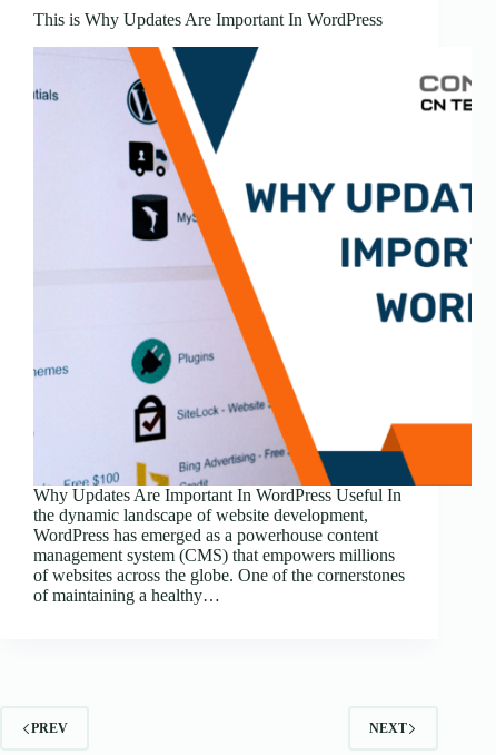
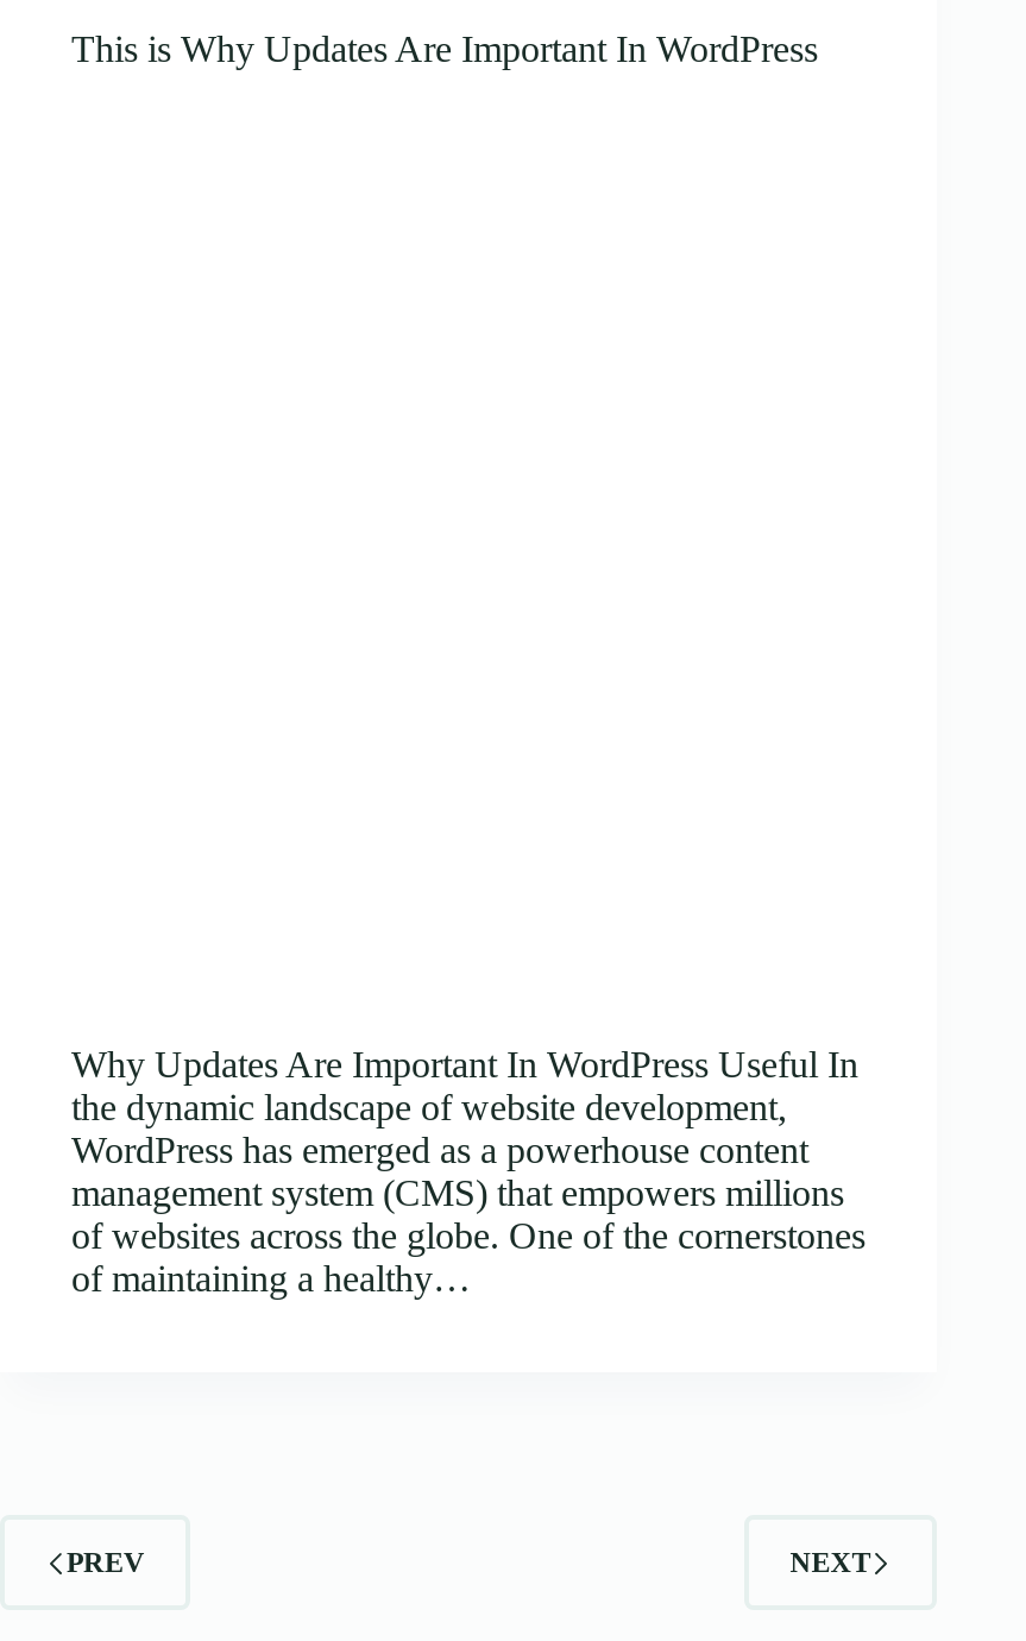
[32,46,473,487] [image] -> none

